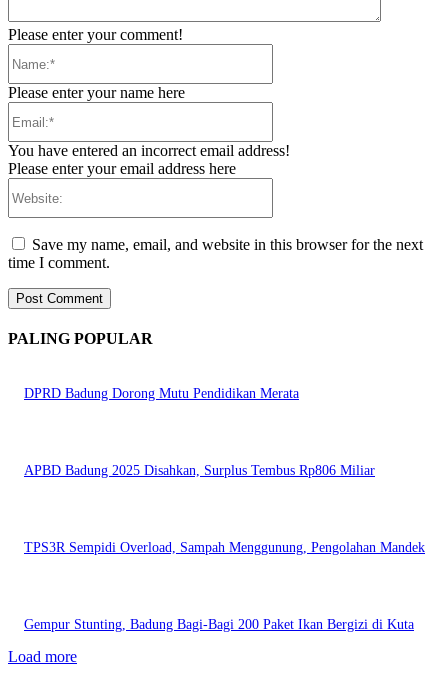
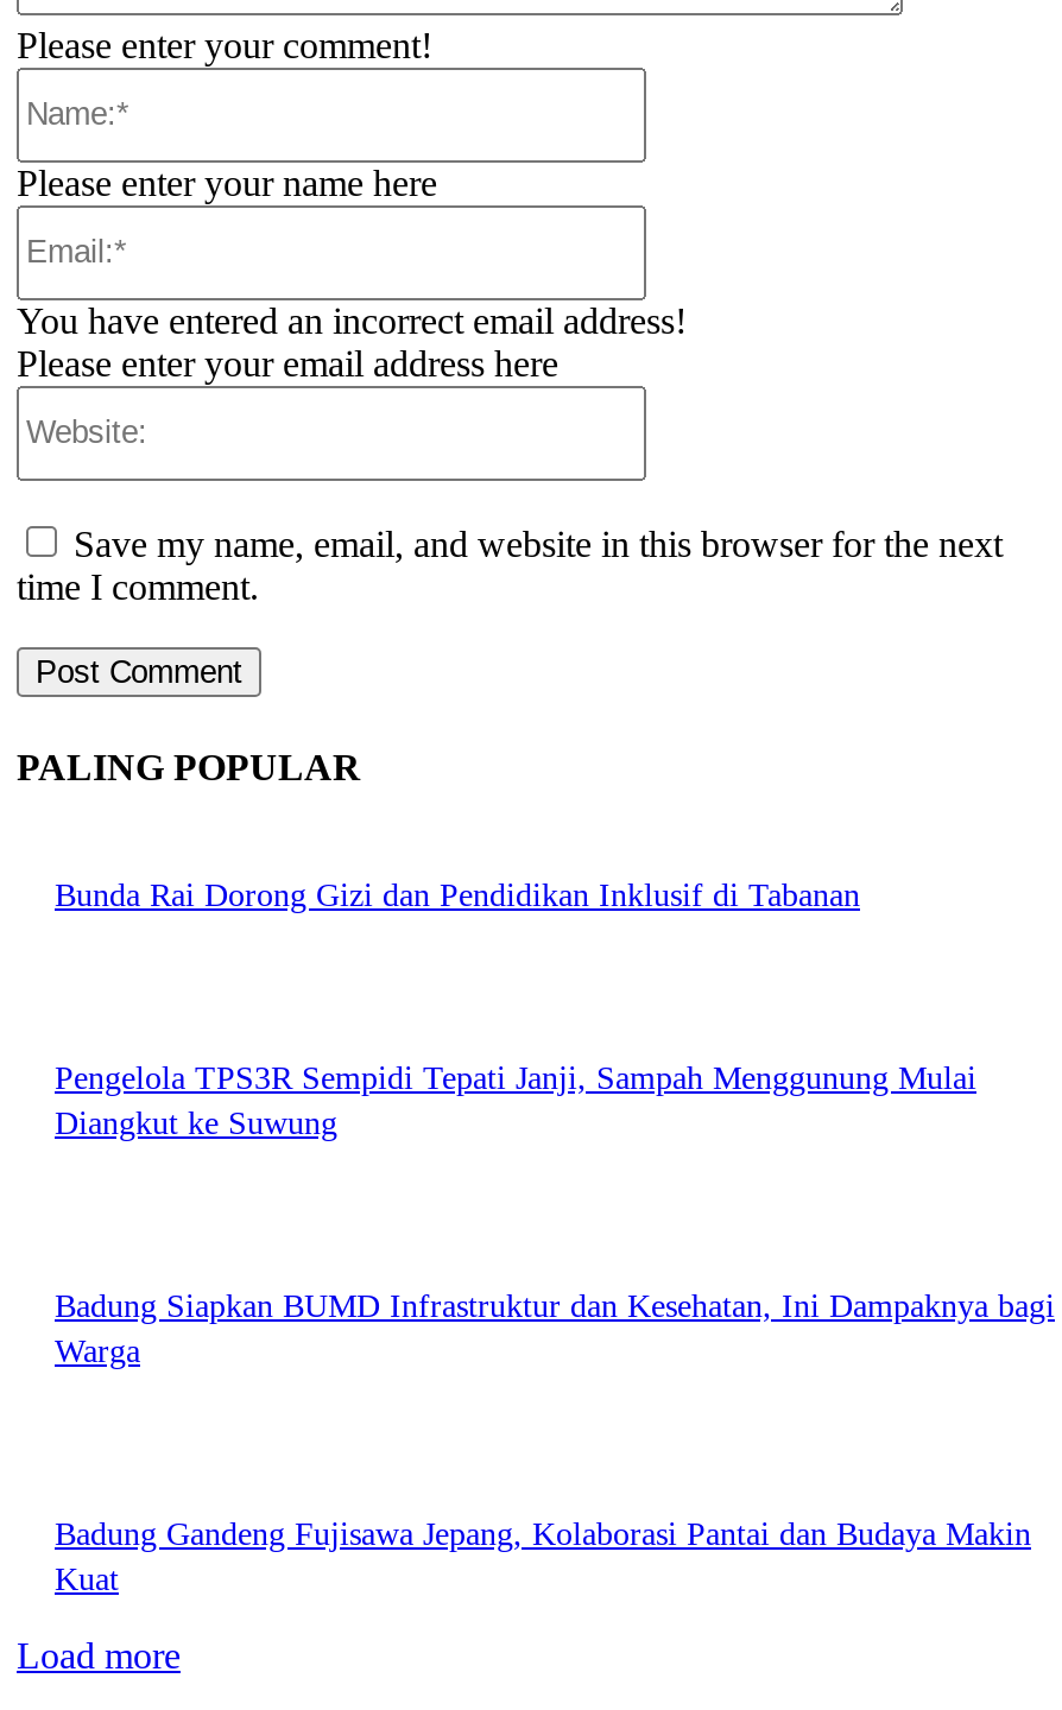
[24,386,299,401] DPRD Badung Dorong Mutu Pendidikan Merata -> [55,878,860,914] Bunda Rai Dorong Gizi dan Pendidikan Inklusif di Tabanan
[24,463,375,478] APBD Badung 2025 Disahkan, Surplus Tembus Rp806 Miliar -> [55,1061,976,1142] Pengelola TPS3R Sempidi Tepati Janji, Sampah Menggunung Mulai | Diangkut ke Suwung
[24,540,425,555] TPS3R Sempidi Overload, Sampah Menggunung, Pengolahan Mandek -> [55,1289,1055,1370] Badung Siapkan BUMD Infrastruktur dan Kesehatan, Ini Dampaknya bagi | Warga
[24,617,414,632] Gempur Stunting, Badung Bagi-Bagi 200 Paket Ikan Bergizi di Kuta -> [55,1517,1031,1598] Badung Gandeng Fujisawa Jepang, Kolaborasi Pantai dan Budaya Makin | Kuat

